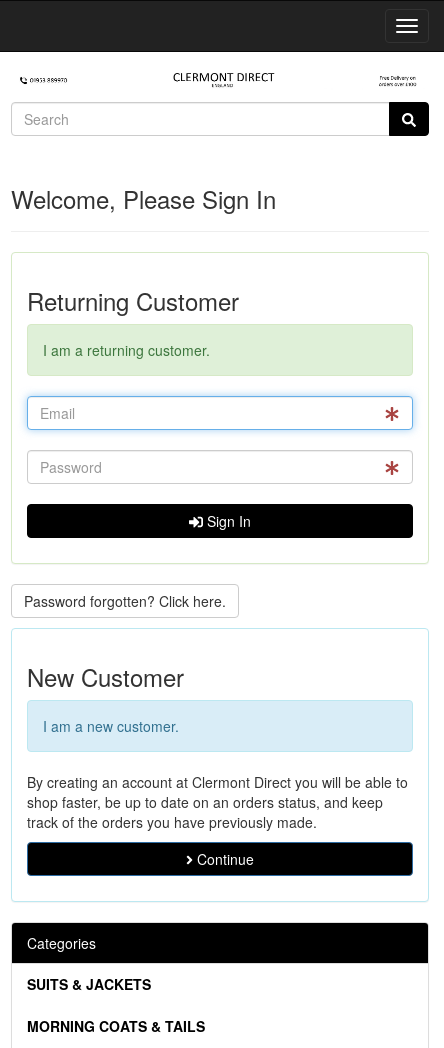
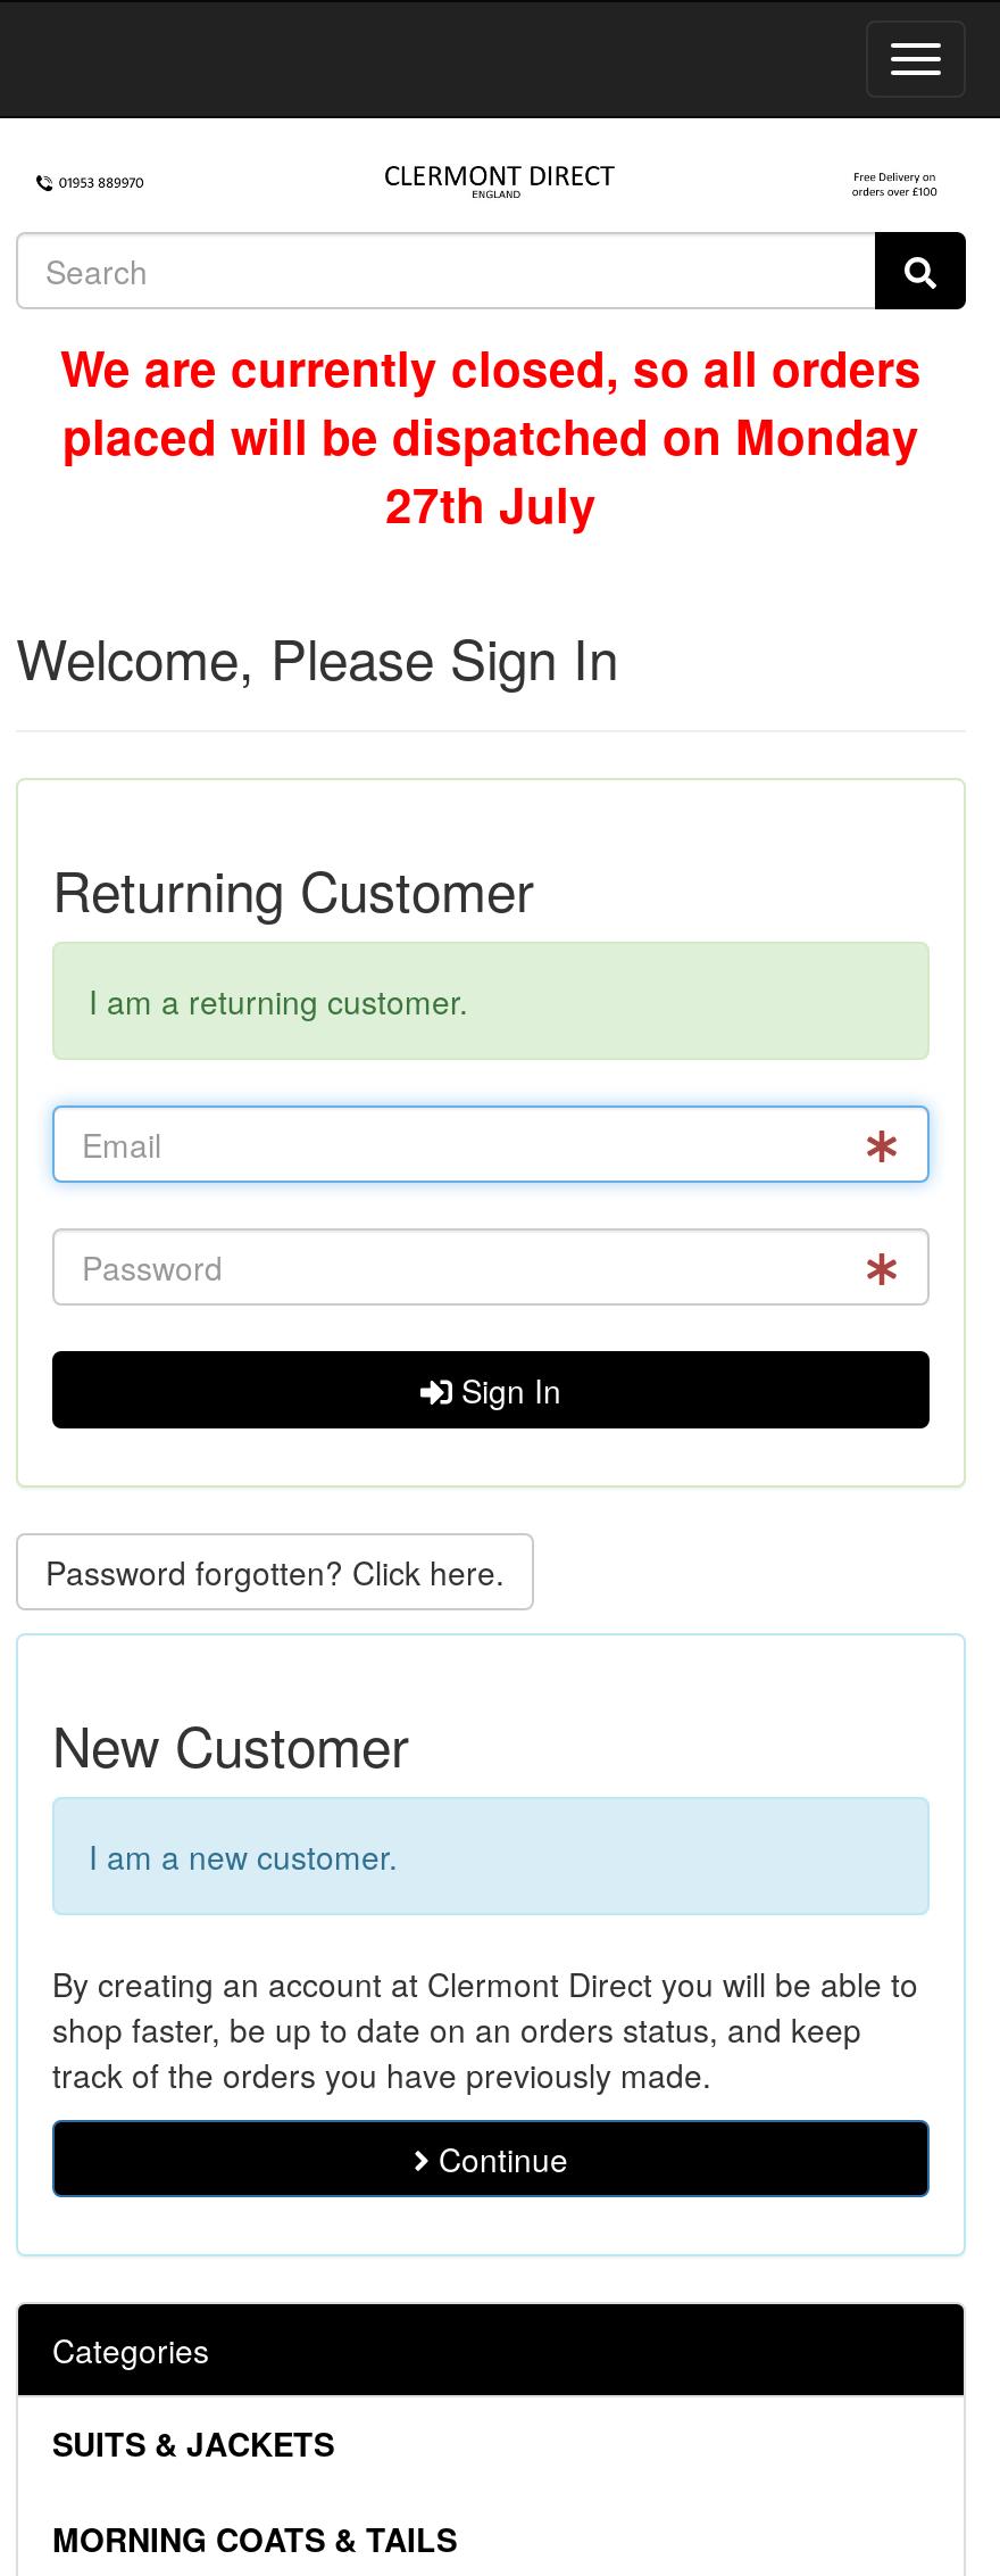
none -> [60,332,922,537] We are currently closed, so all orders | placed will be dispatched on Monday | 27th July

